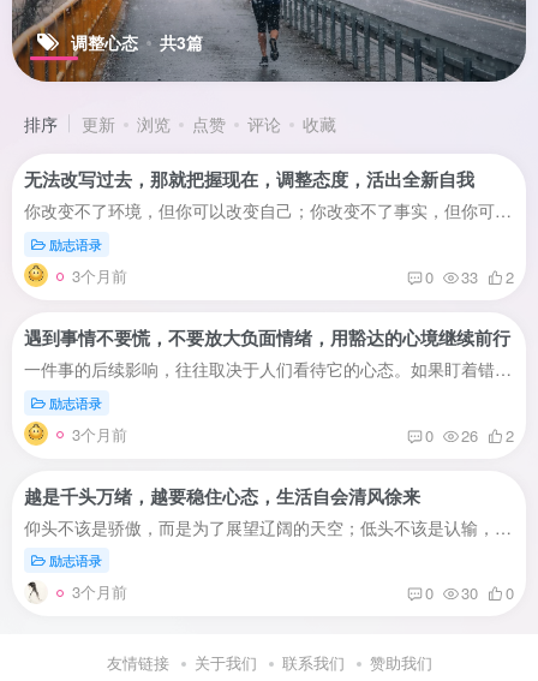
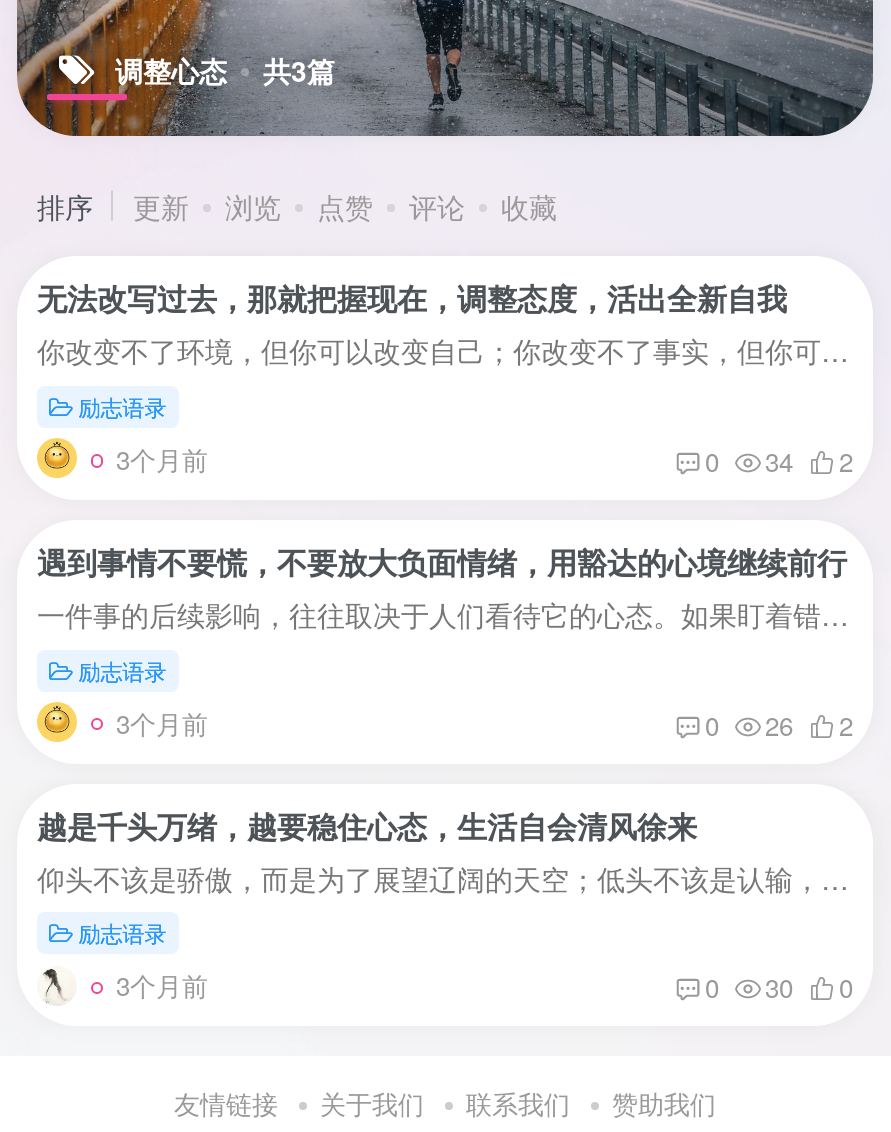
[425,265,514,288] 0 33 2 -> [705,442,853,480] 0 34 2

